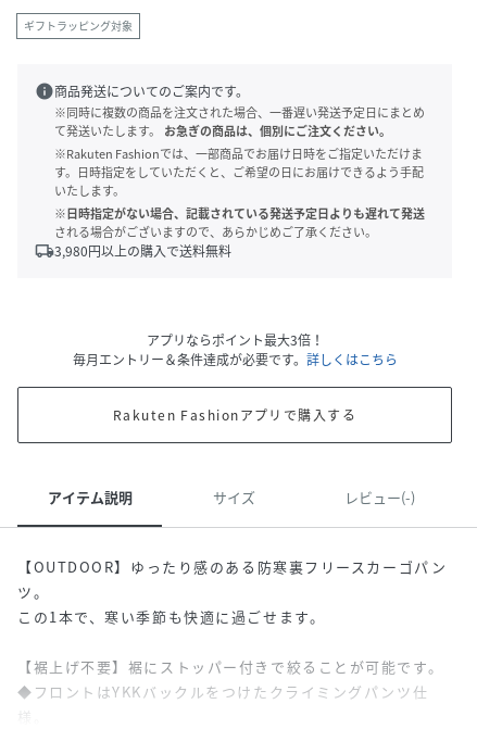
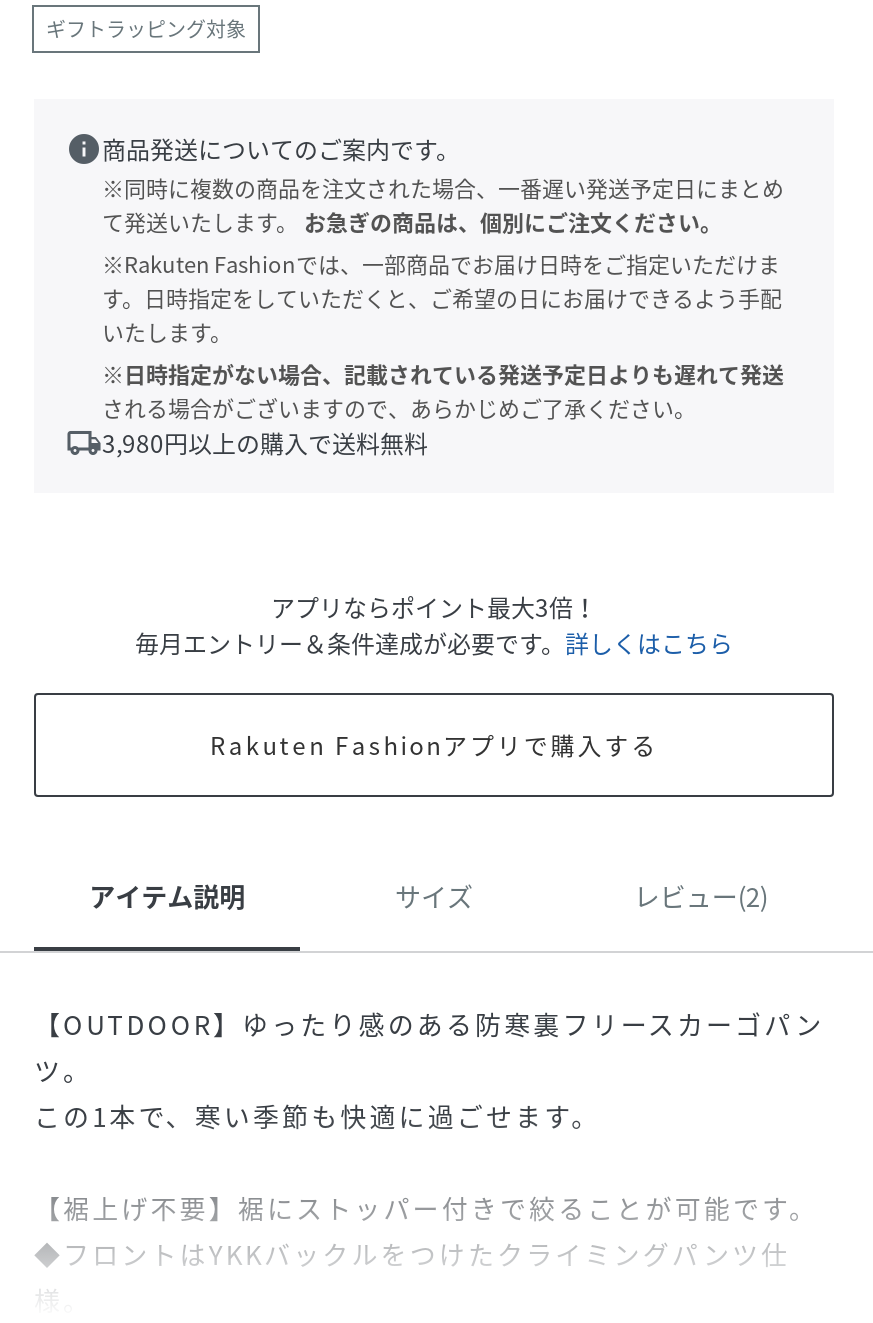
[344,487,415,507] レビュー(-) -> [634,877,768,915] レビュー(2)

